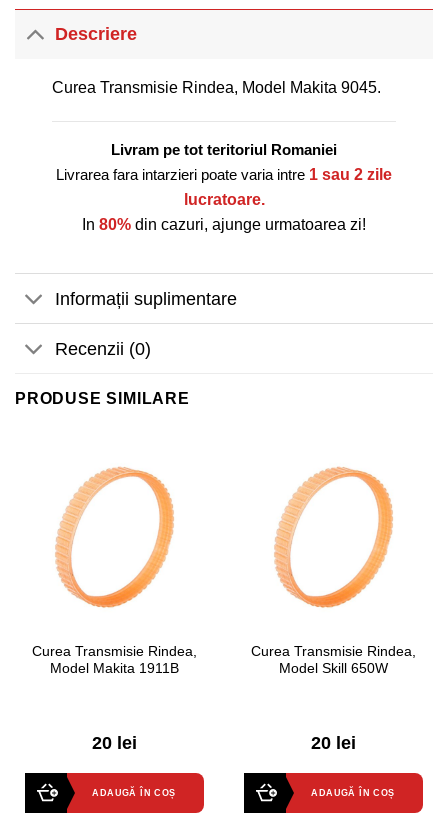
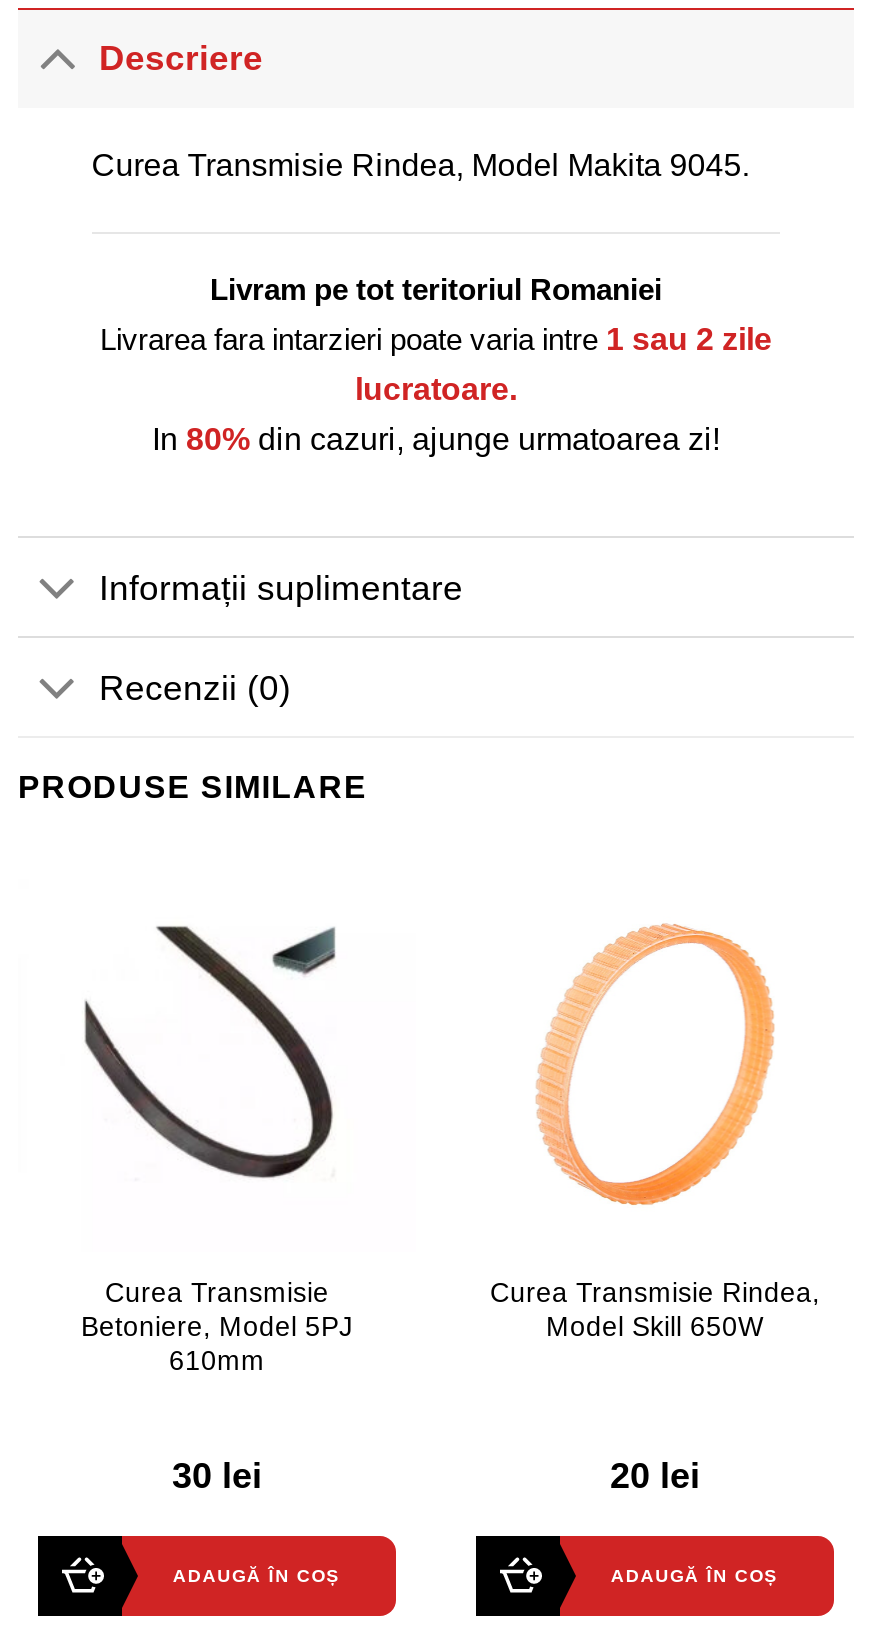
[32,466,197,676] [image] | Curea Transmisie Rindea, | Model Makita 1911B -> [81,924,353,1376] [image] | Curea Transmisie | Betoniere, Model 5PJ | 610mm
[92,733,137,753] 20 lei -> [172,1457,262,1497] 30 lei

